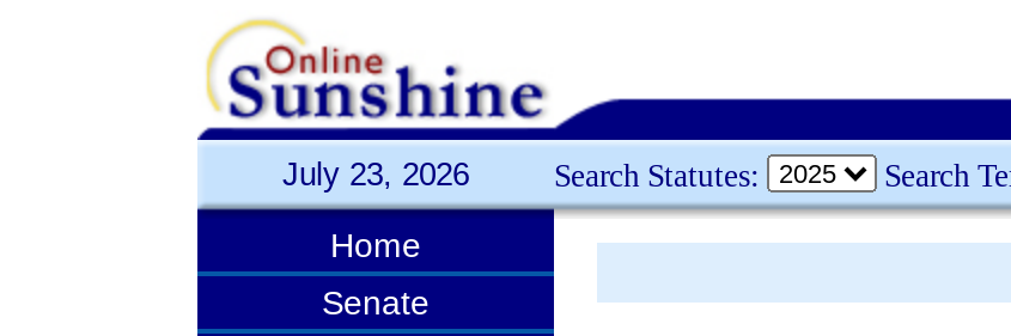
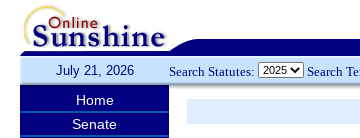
[282,157,469,193] July 23, 2026 -> [55,63,133,78] July 21, 2026

